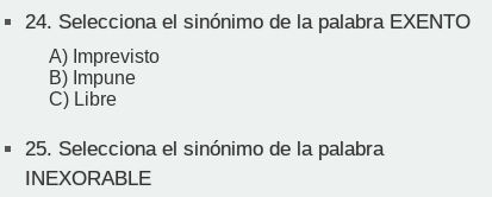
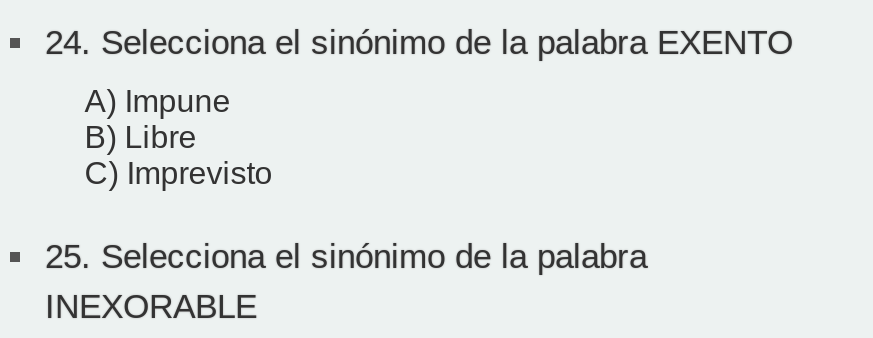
[49,47,160,67] A) Imprevisto -> [85,84,231,118] A) Impune
[49,68,136,88] B) Impune -> [85,120,197,154] B) Libre
[49,89,117,109] C) Libre -> [85,156,273,190] C) Imprevisto

